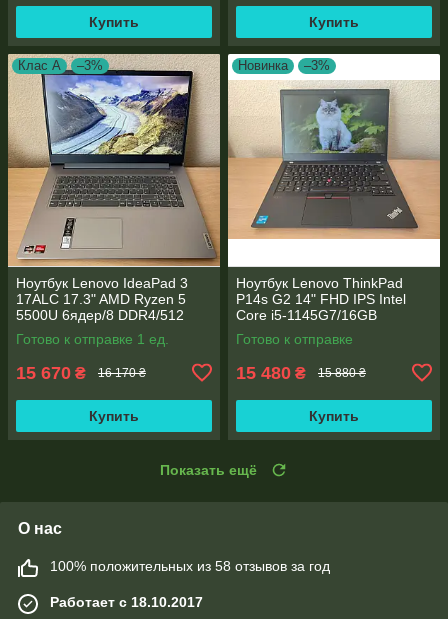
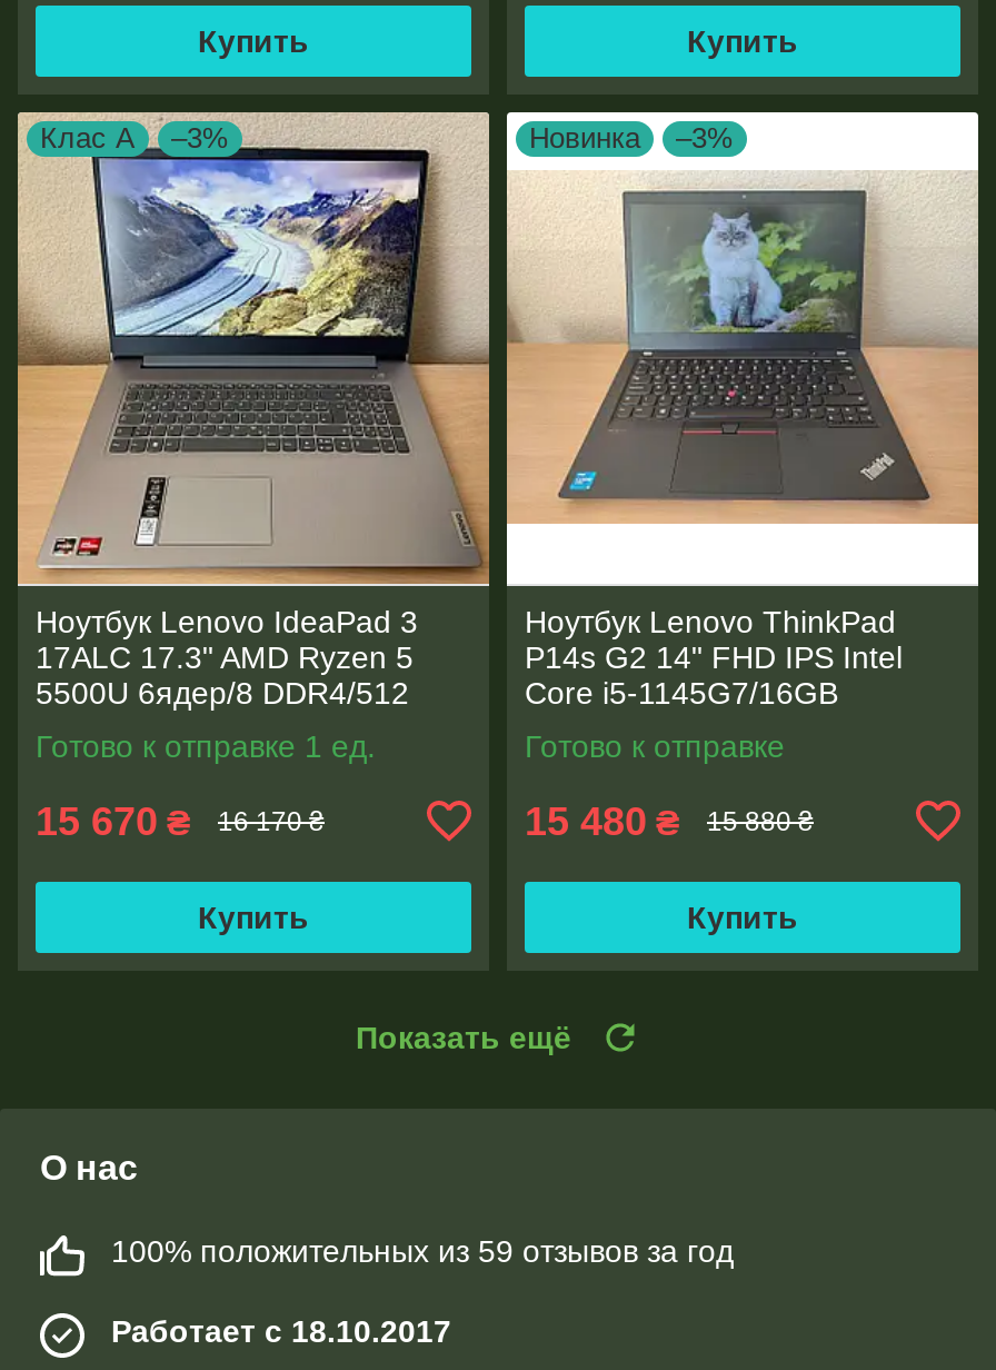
[50,558,330,574] 100% положительных из 58 отзывов за год -> [111,1233,734,1269] 100% положительных из 59 отзывов за год

